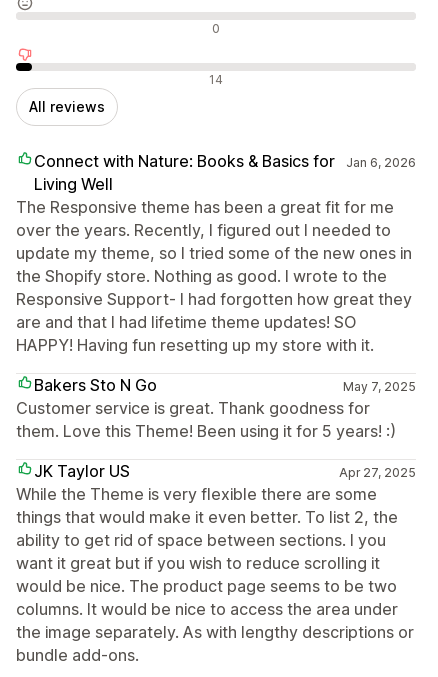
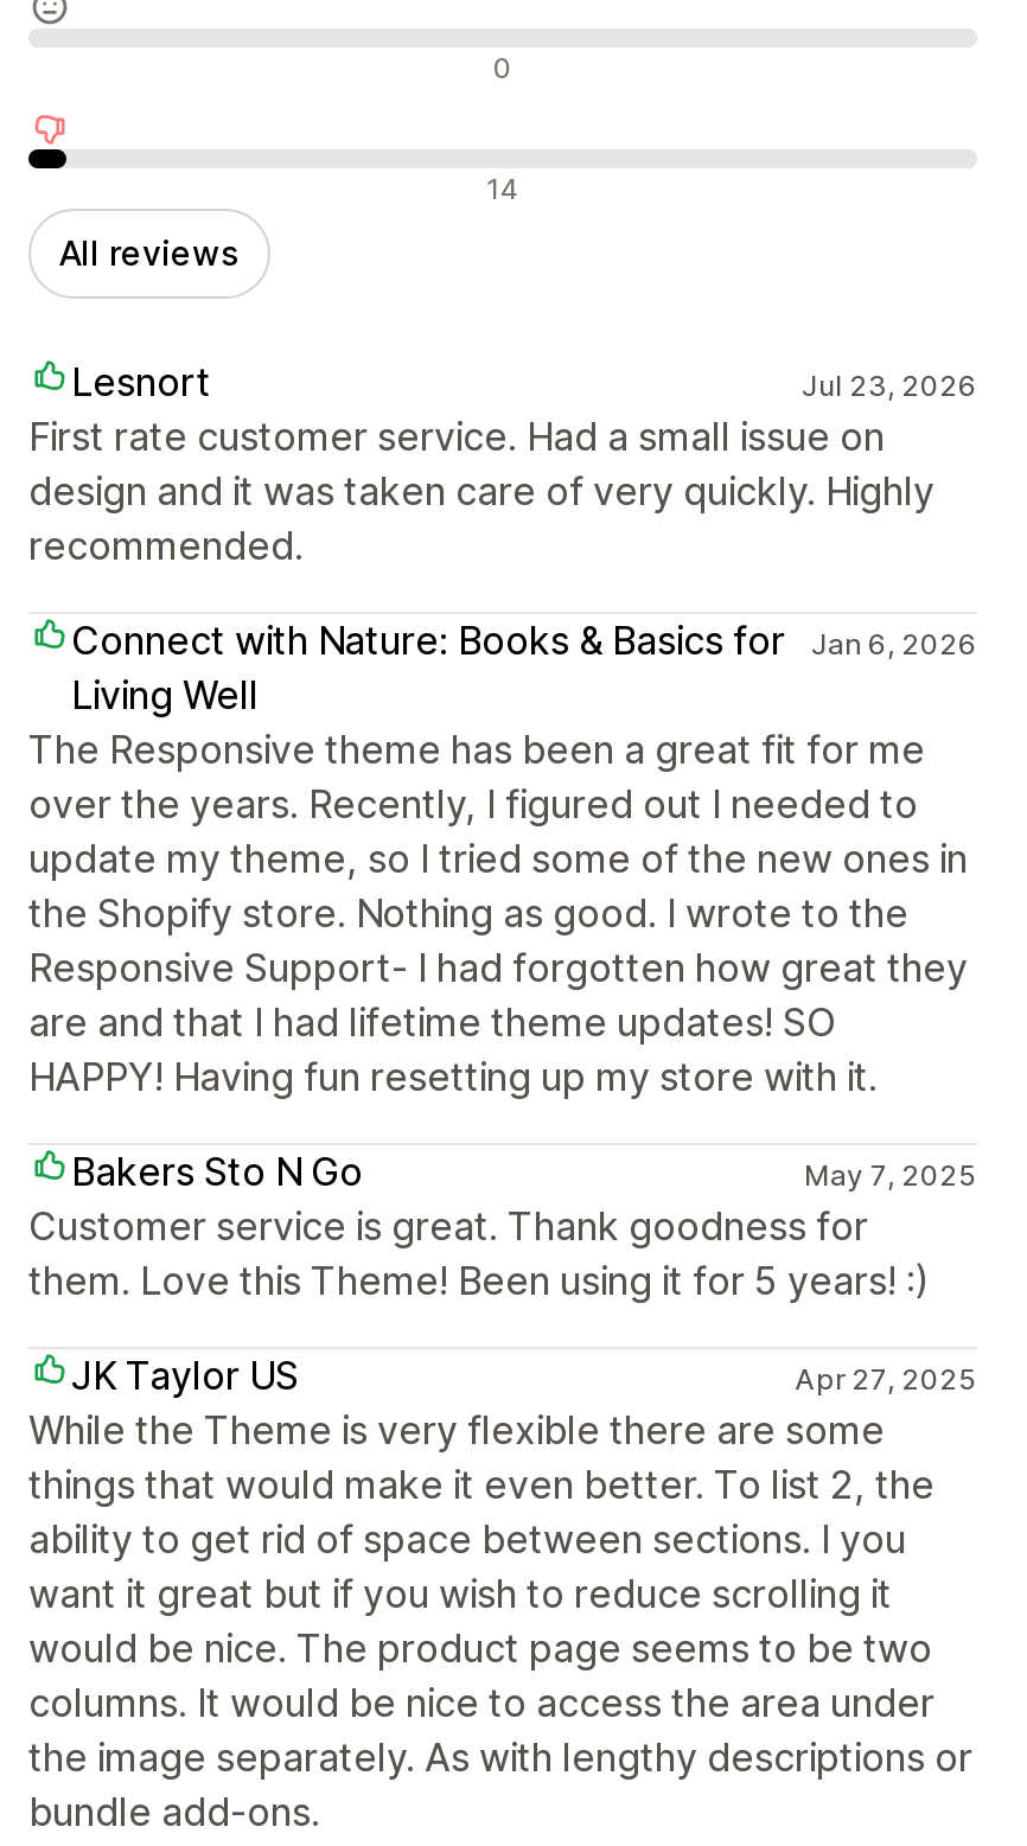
none -> [28,358,977,569] Lesnort | Jul 23, 2026 | First rate customer service. Had a small issue on | design and it was taken care of very quickly. Highly | recommended.

